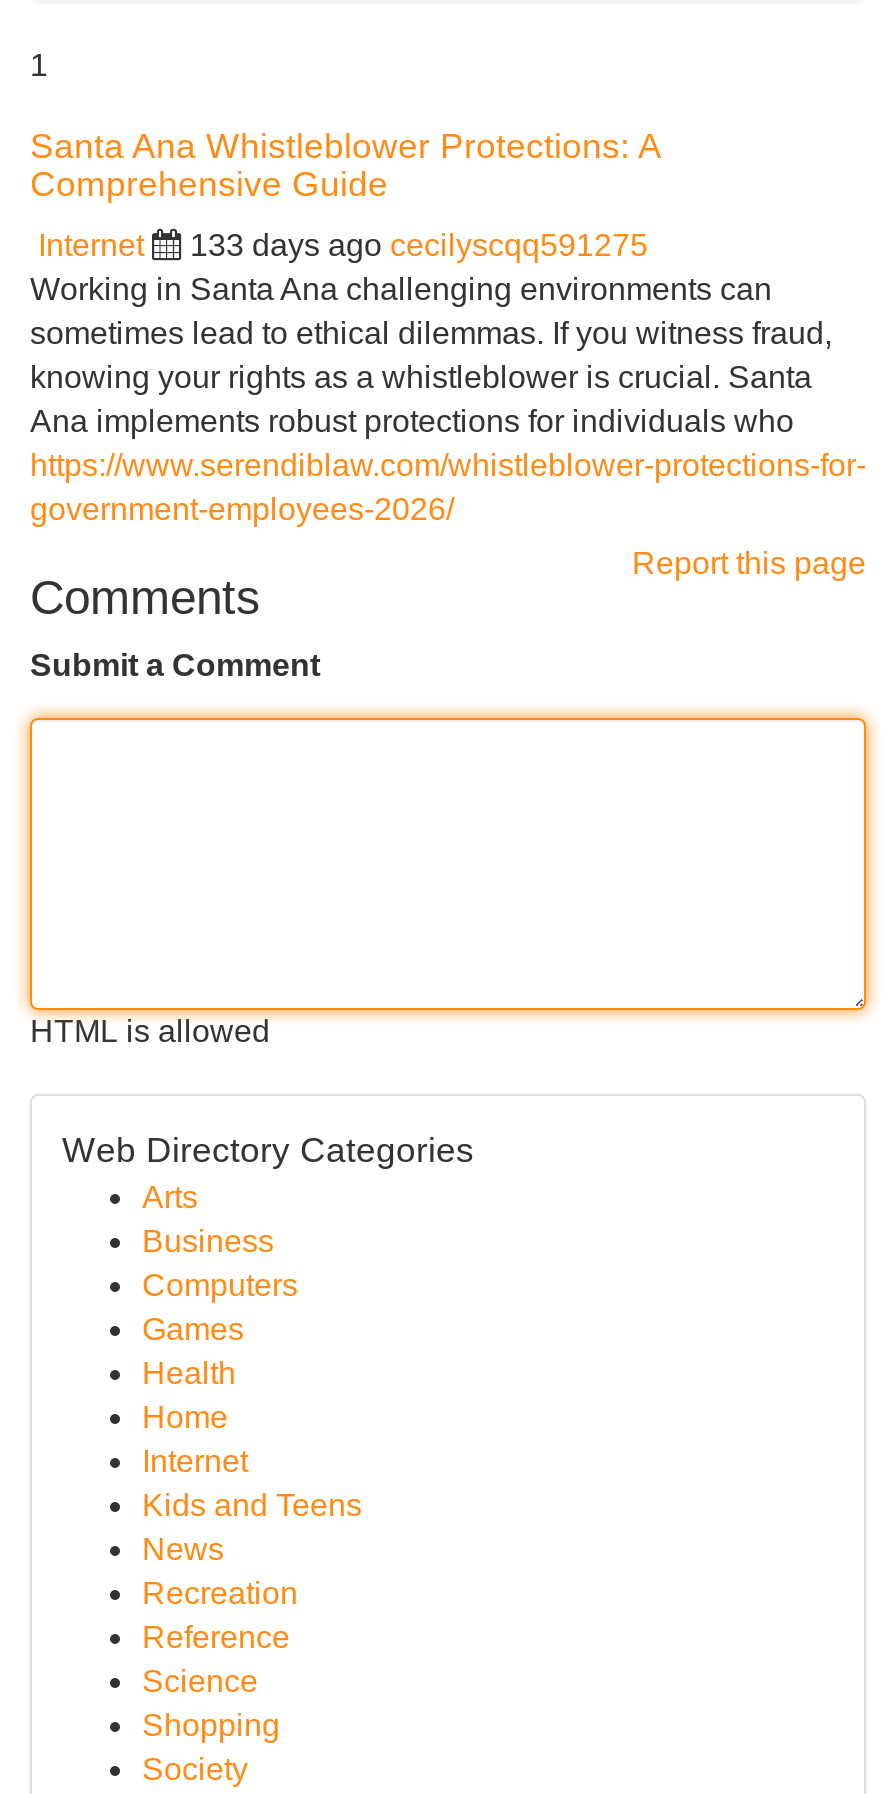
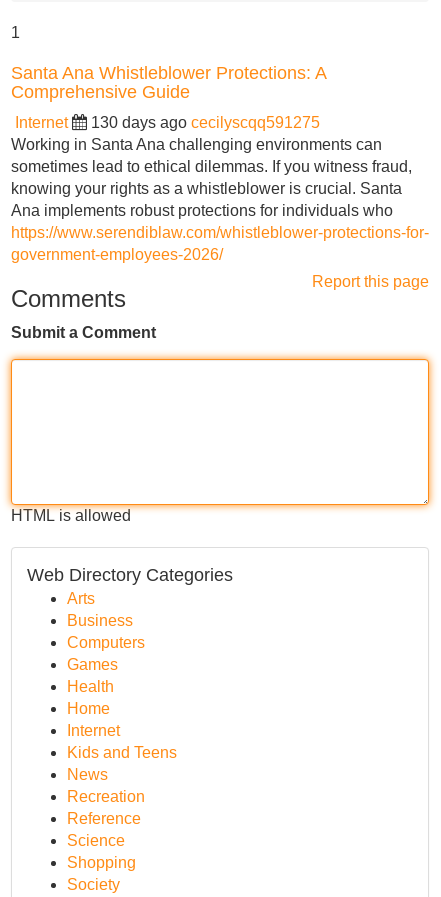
[190,228,648,262] 133 days ago cecilyscqq591275 -> [91,114,320,131] 130 days ago cecilyscqq591275

